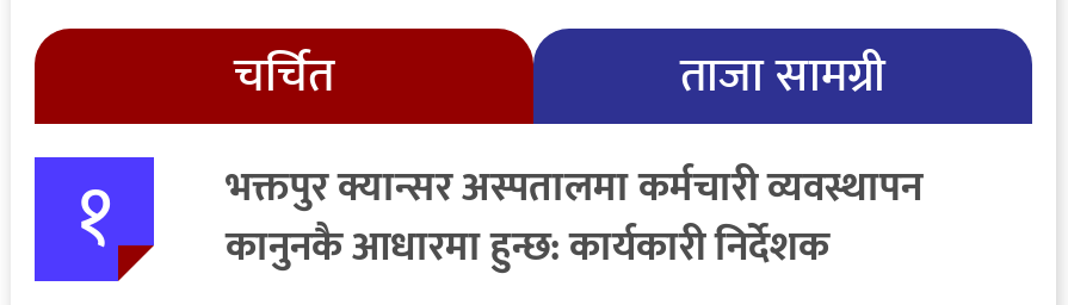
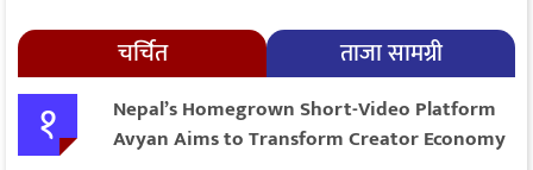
[226,156,922,282] भक्तपुर क्यान्सर अस्पतालमा कर्मचारी व्यवस्थापन | कानुनकै आधारमा हुन्छ: कार्यकारी निर्देशक -> [113,93,506,156] Nepal’s Homegrown Short-Video Platform | Avyan Aims to Transform Creator Economy

